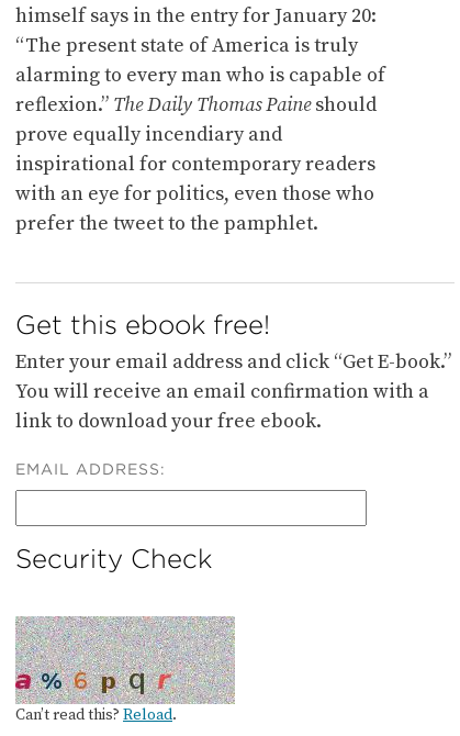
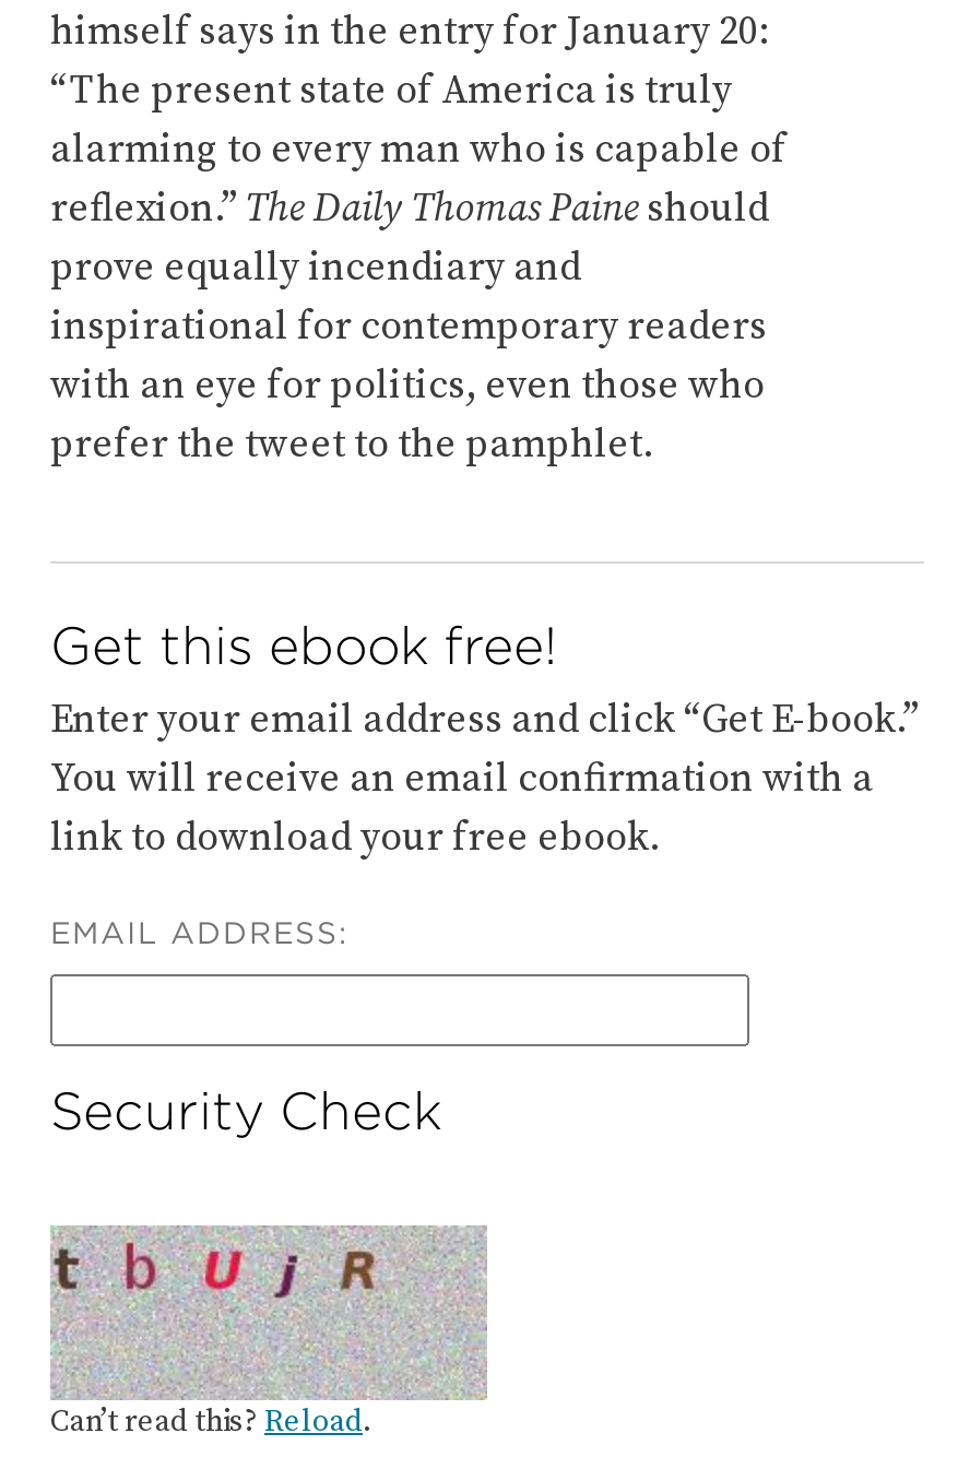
[14,616,235,704] [image] -> [50,1225,487,1400] [image]

